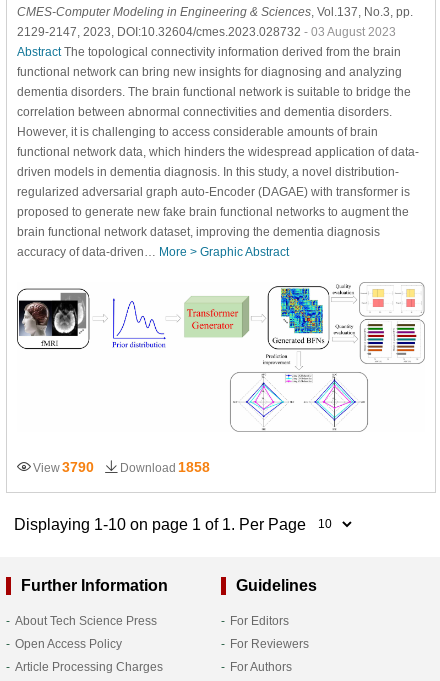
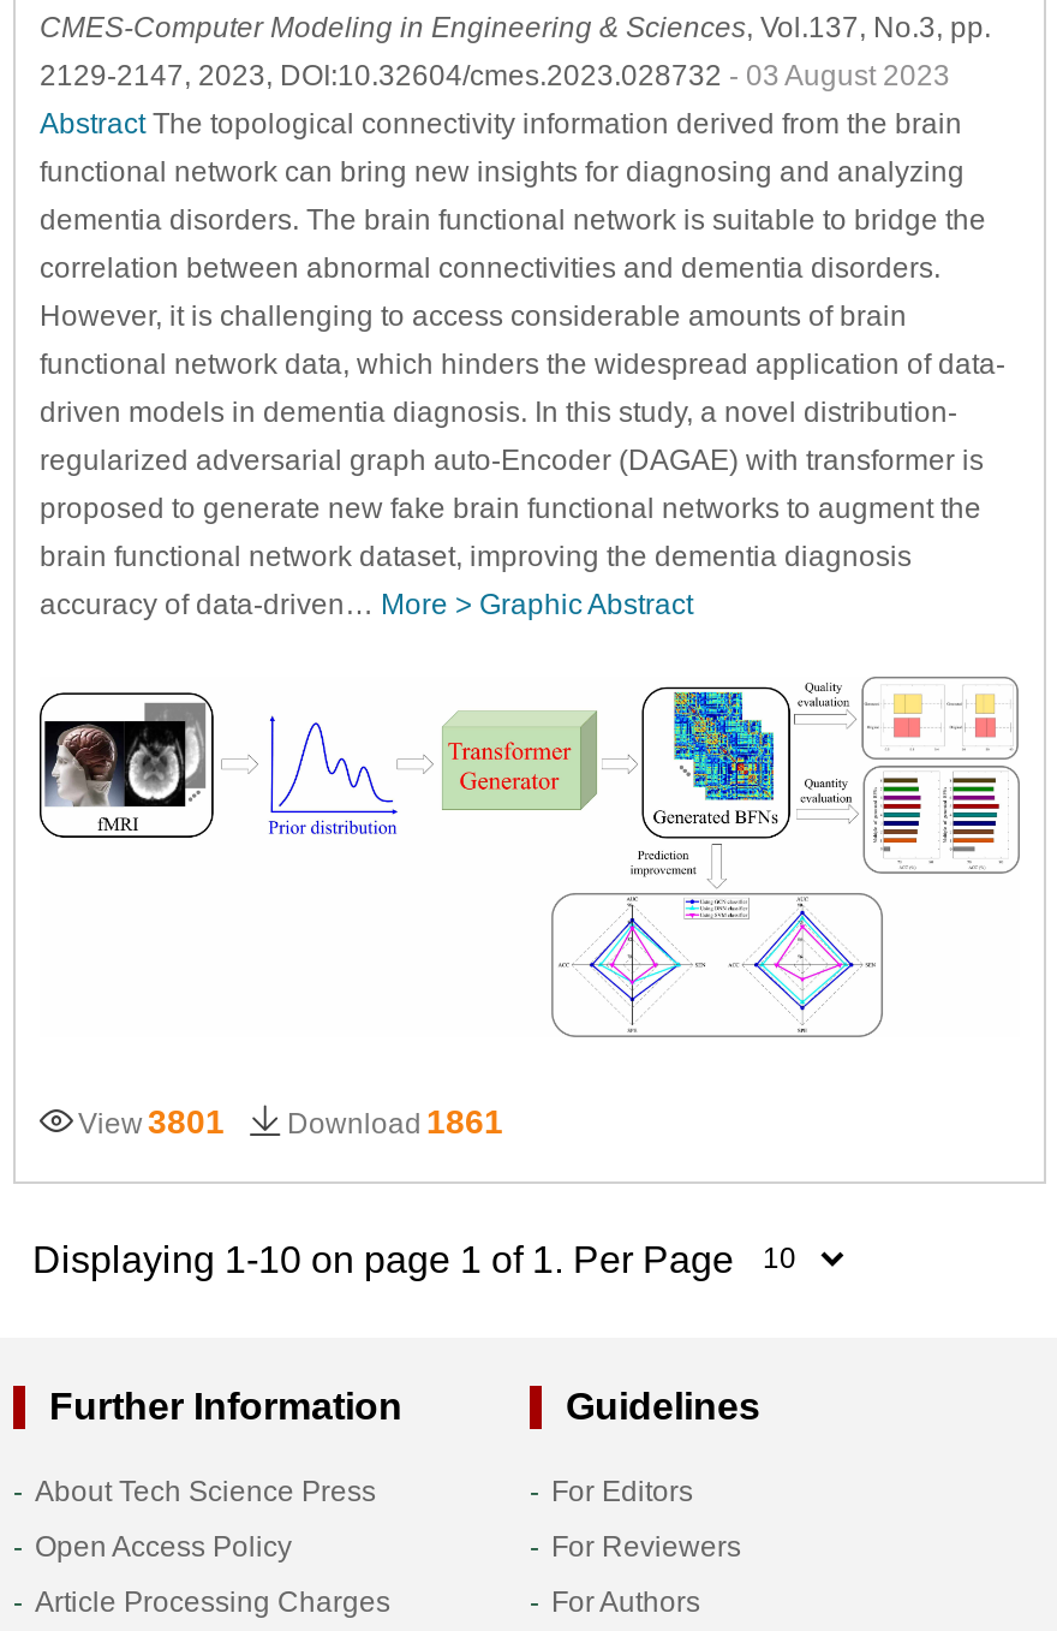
[33,459,94,475] View 3790 -> [78,1103,225,1142] View 3801
[120,459,210,475] Download 1858 -> [287,1103,503,1142] Download 1861

